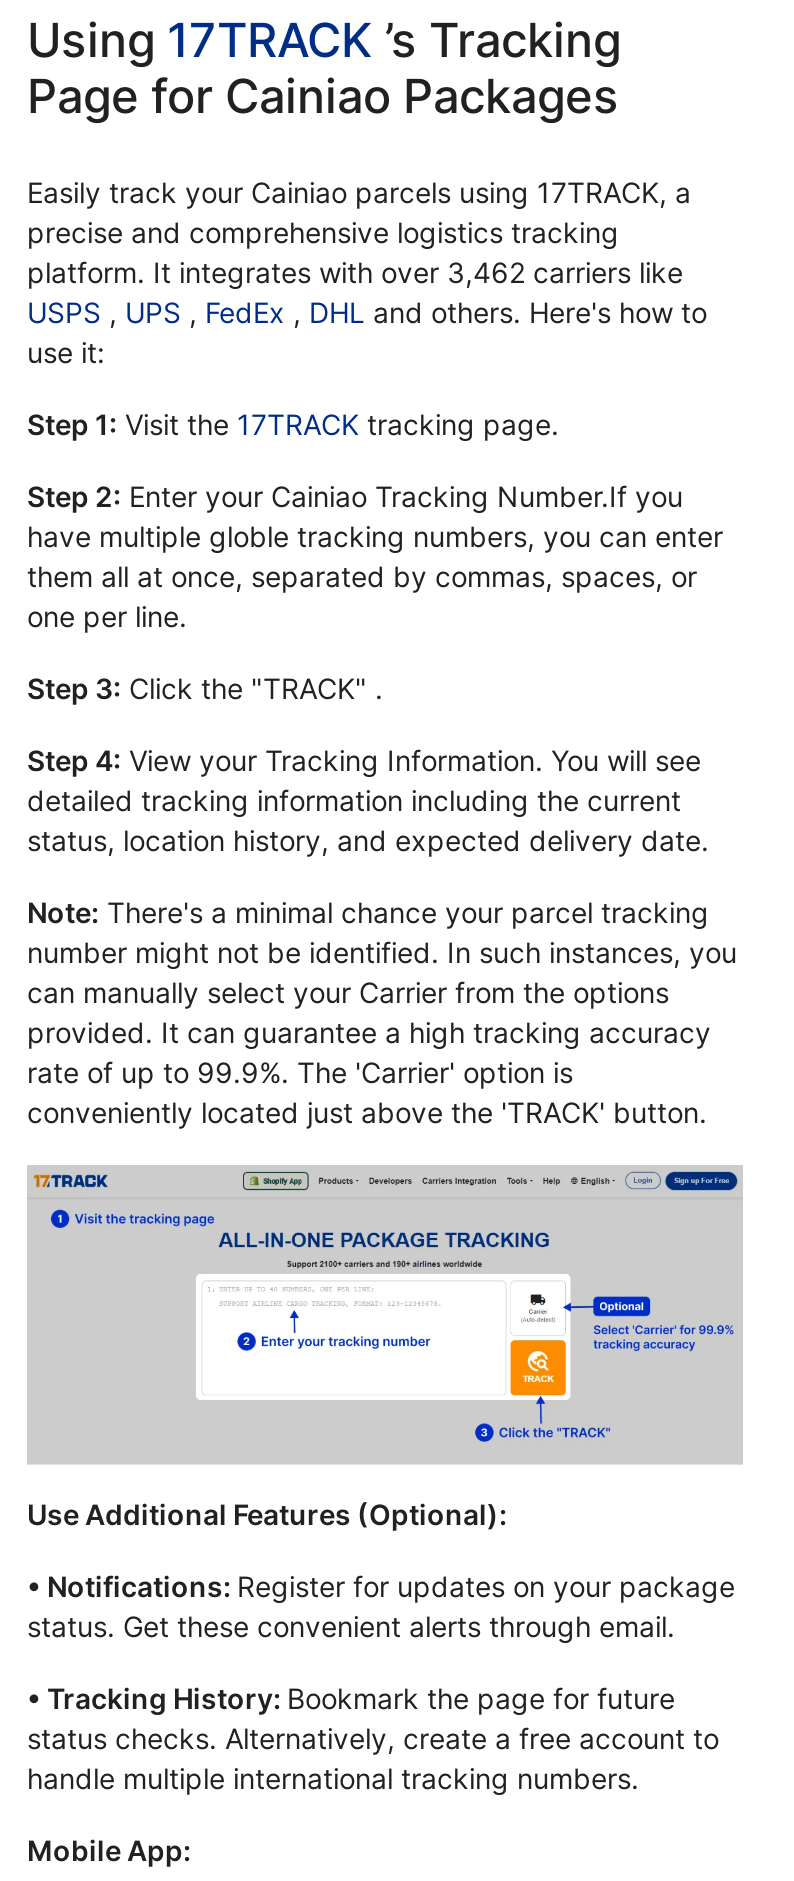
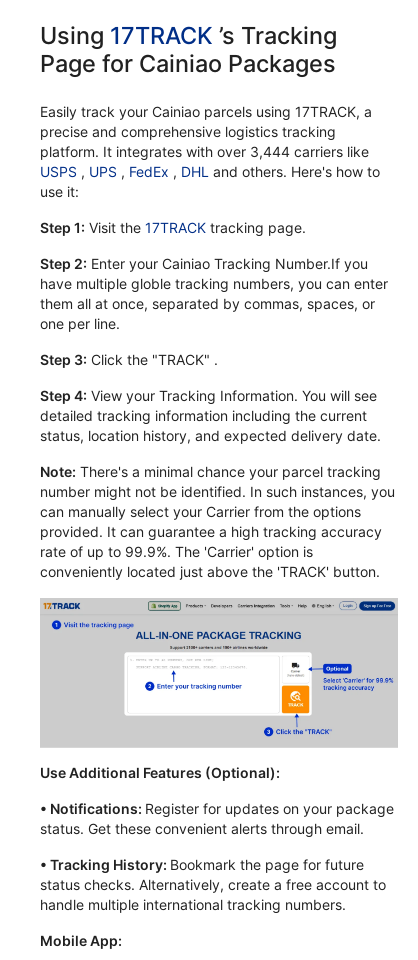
[27,255,683,289] platform. It integrates with over 3,462 carriers like -> [40,143,369,160] platform. It integrates with over 3,444 carriers like

